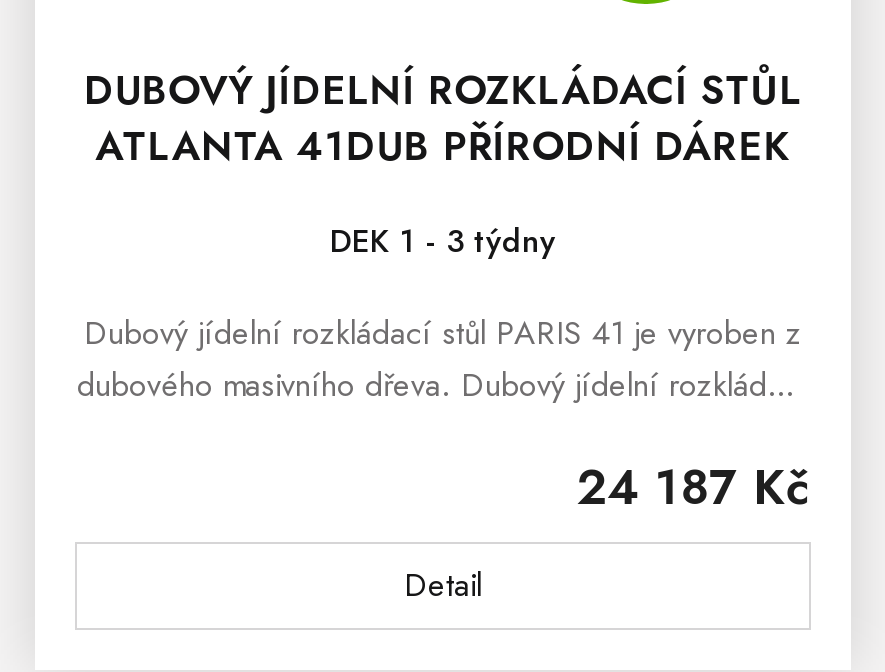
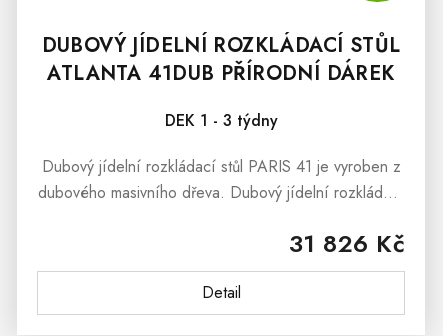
[576,452,811,522] 24 187 Kč -> [289,226,405,261] 31 826 Kč

